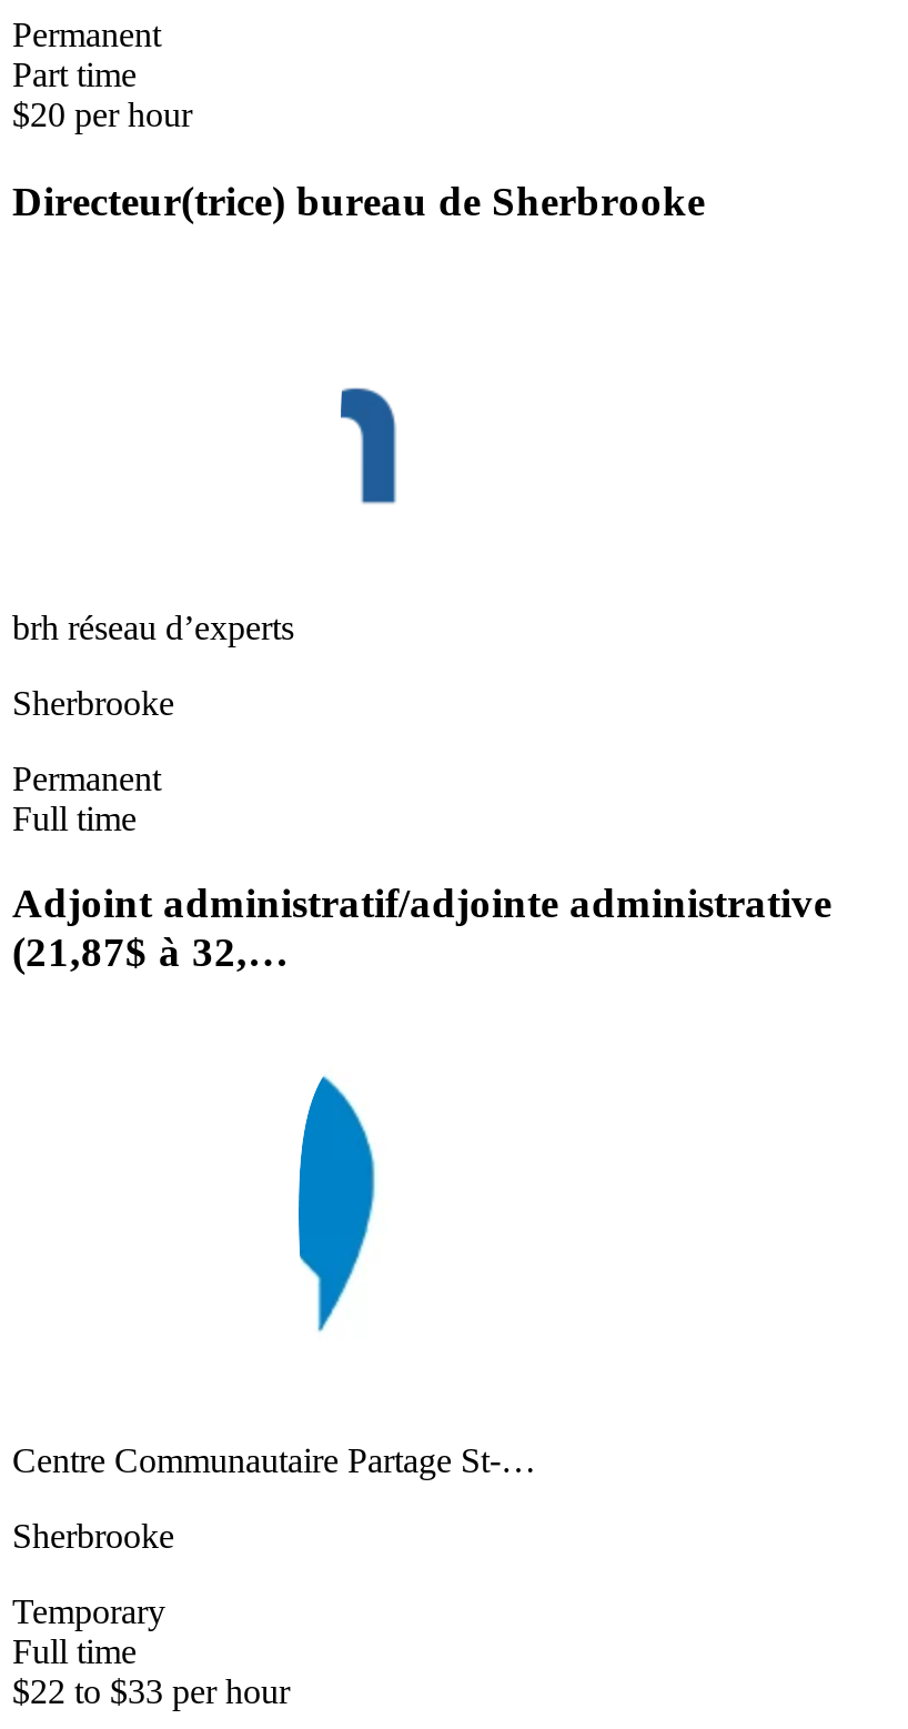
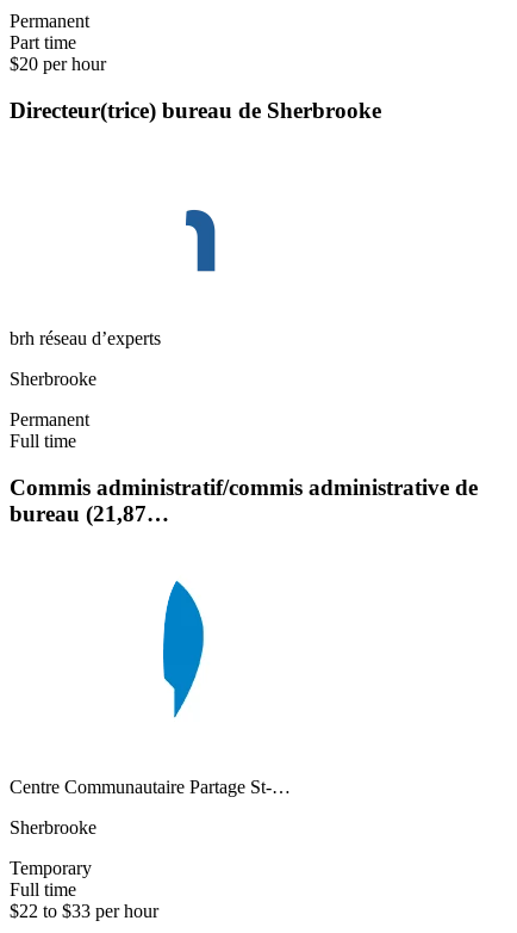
[12,880,831,975] Adjoint administratif/adjointe administrative | (21,87$ à 32,… -> [10,475,478,526] Commis administratif/commis administrative de | bureau (21,87…

